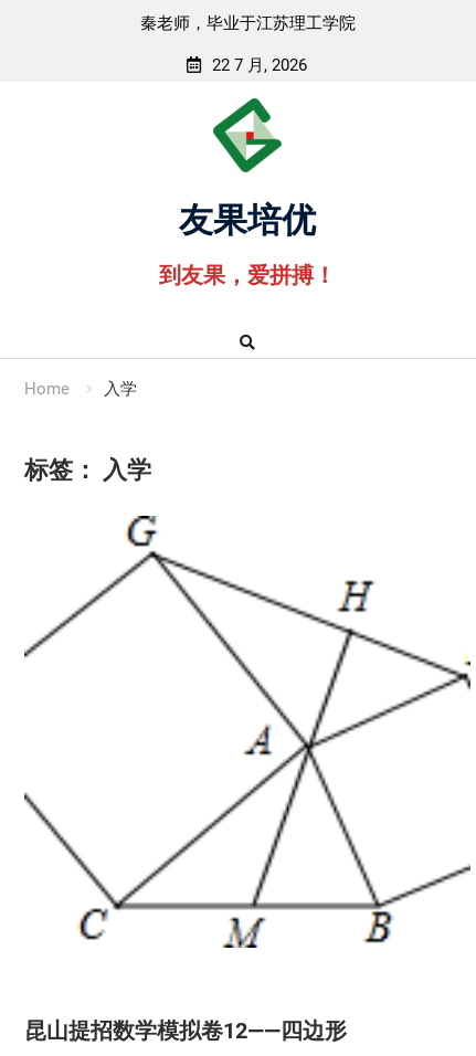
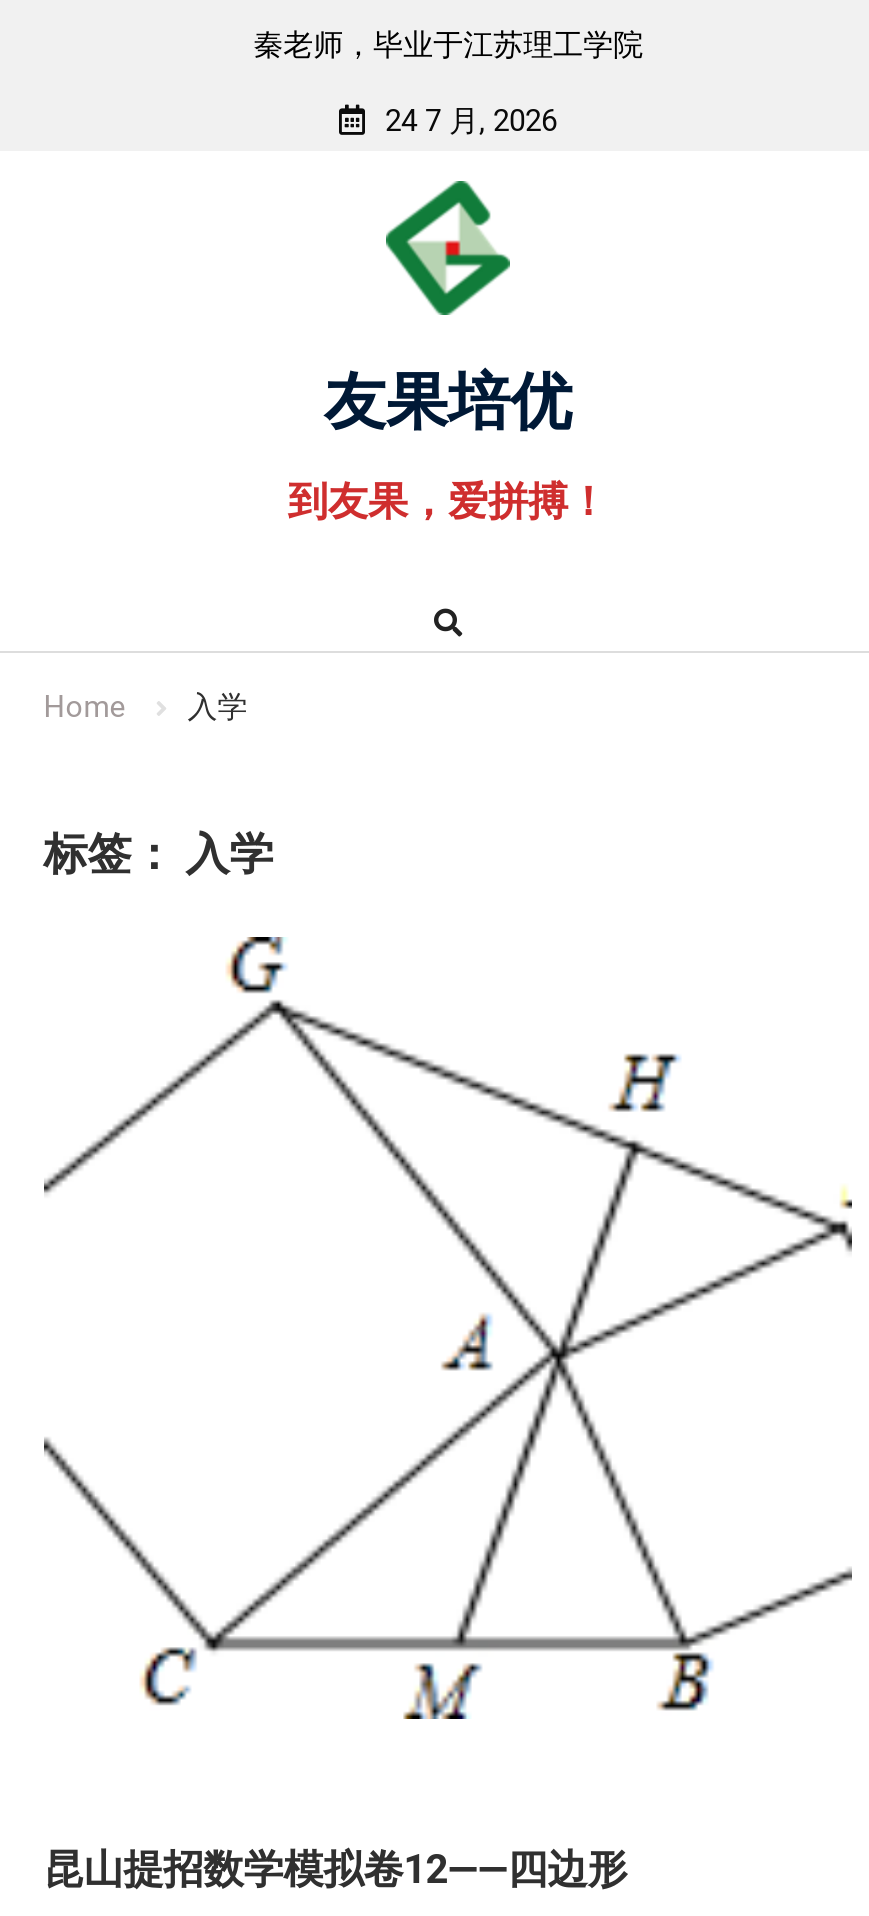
[213,55,308,75] 22 7 月, 2026 -> [385,103,557,139] 24 7 月, 2026

